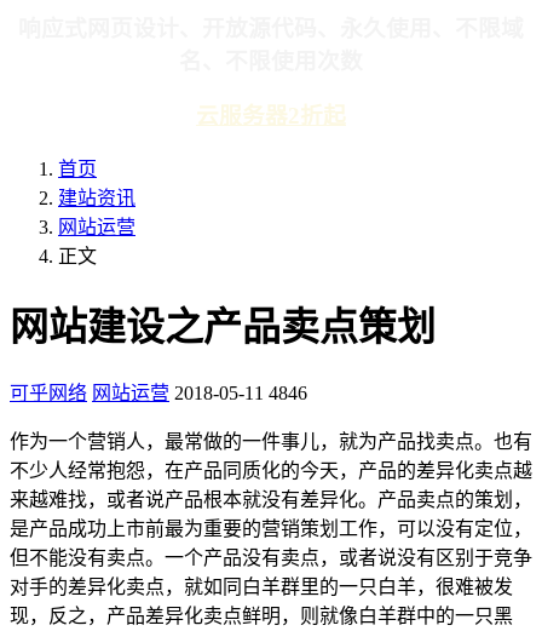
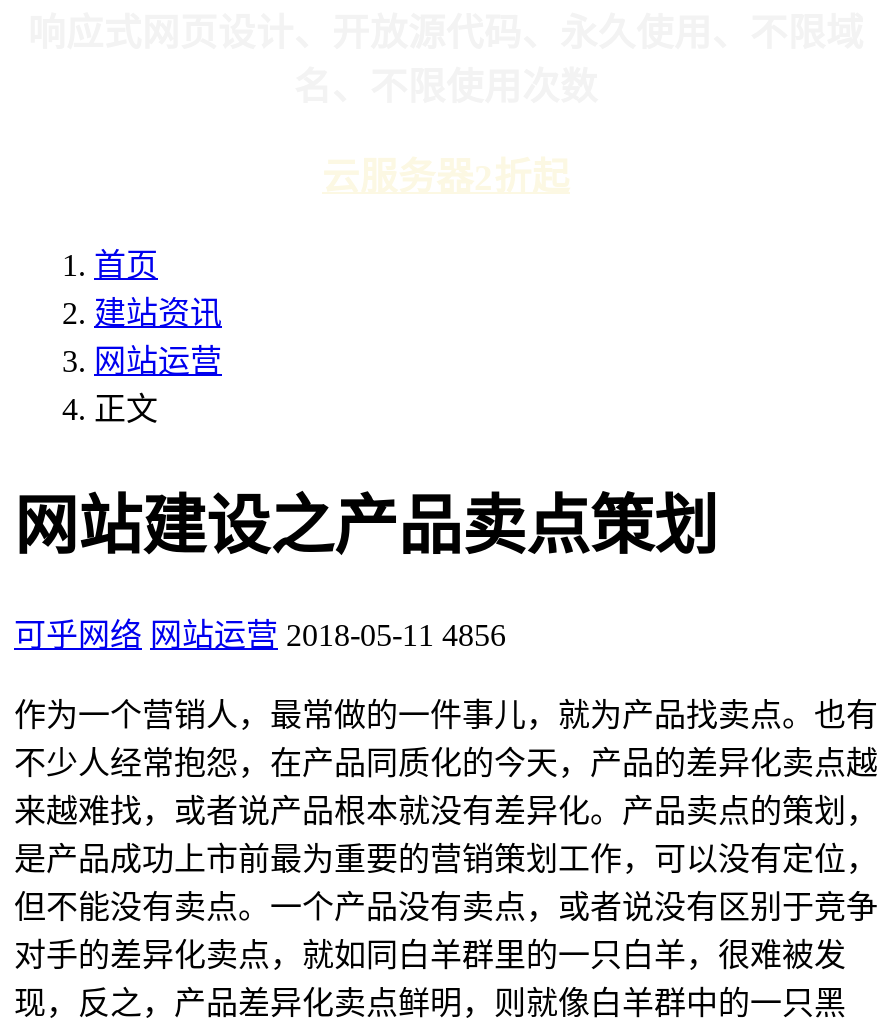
[10,383,307,403] 可乎网络 网站运营 2018-05-11 4846 -> [14,618,506,652] 可乎网络 网站运营 2018-05-11 4856

